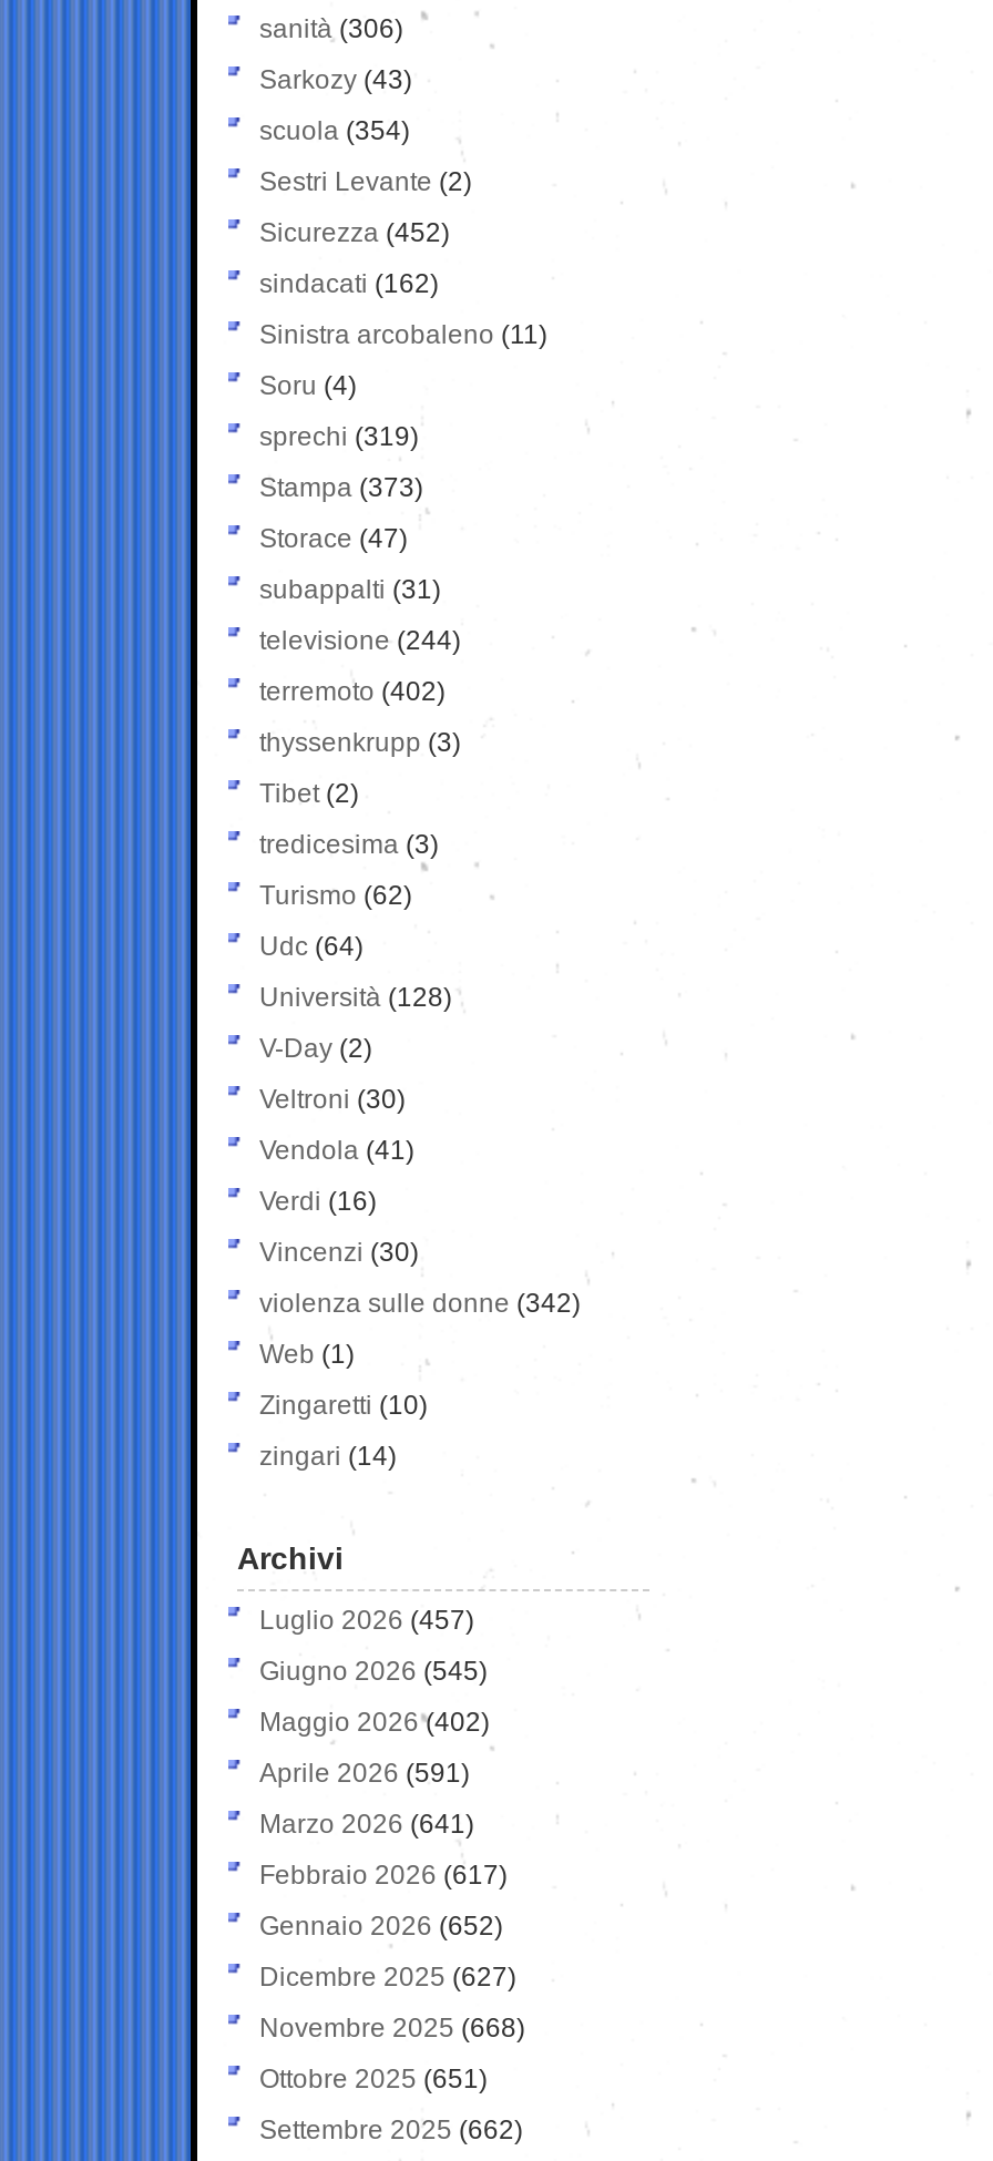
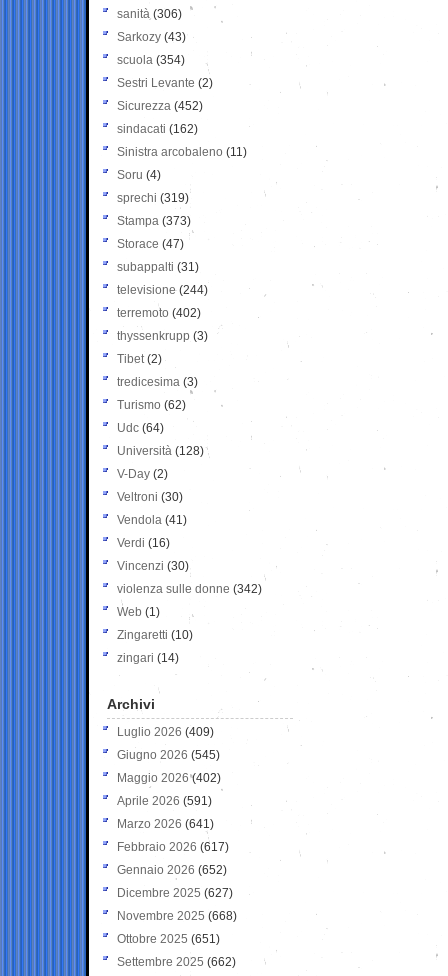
[259,1604,474,1635] Luglio 2026 (457) -> [117,725,214,739] Luglio 2026 (409)

